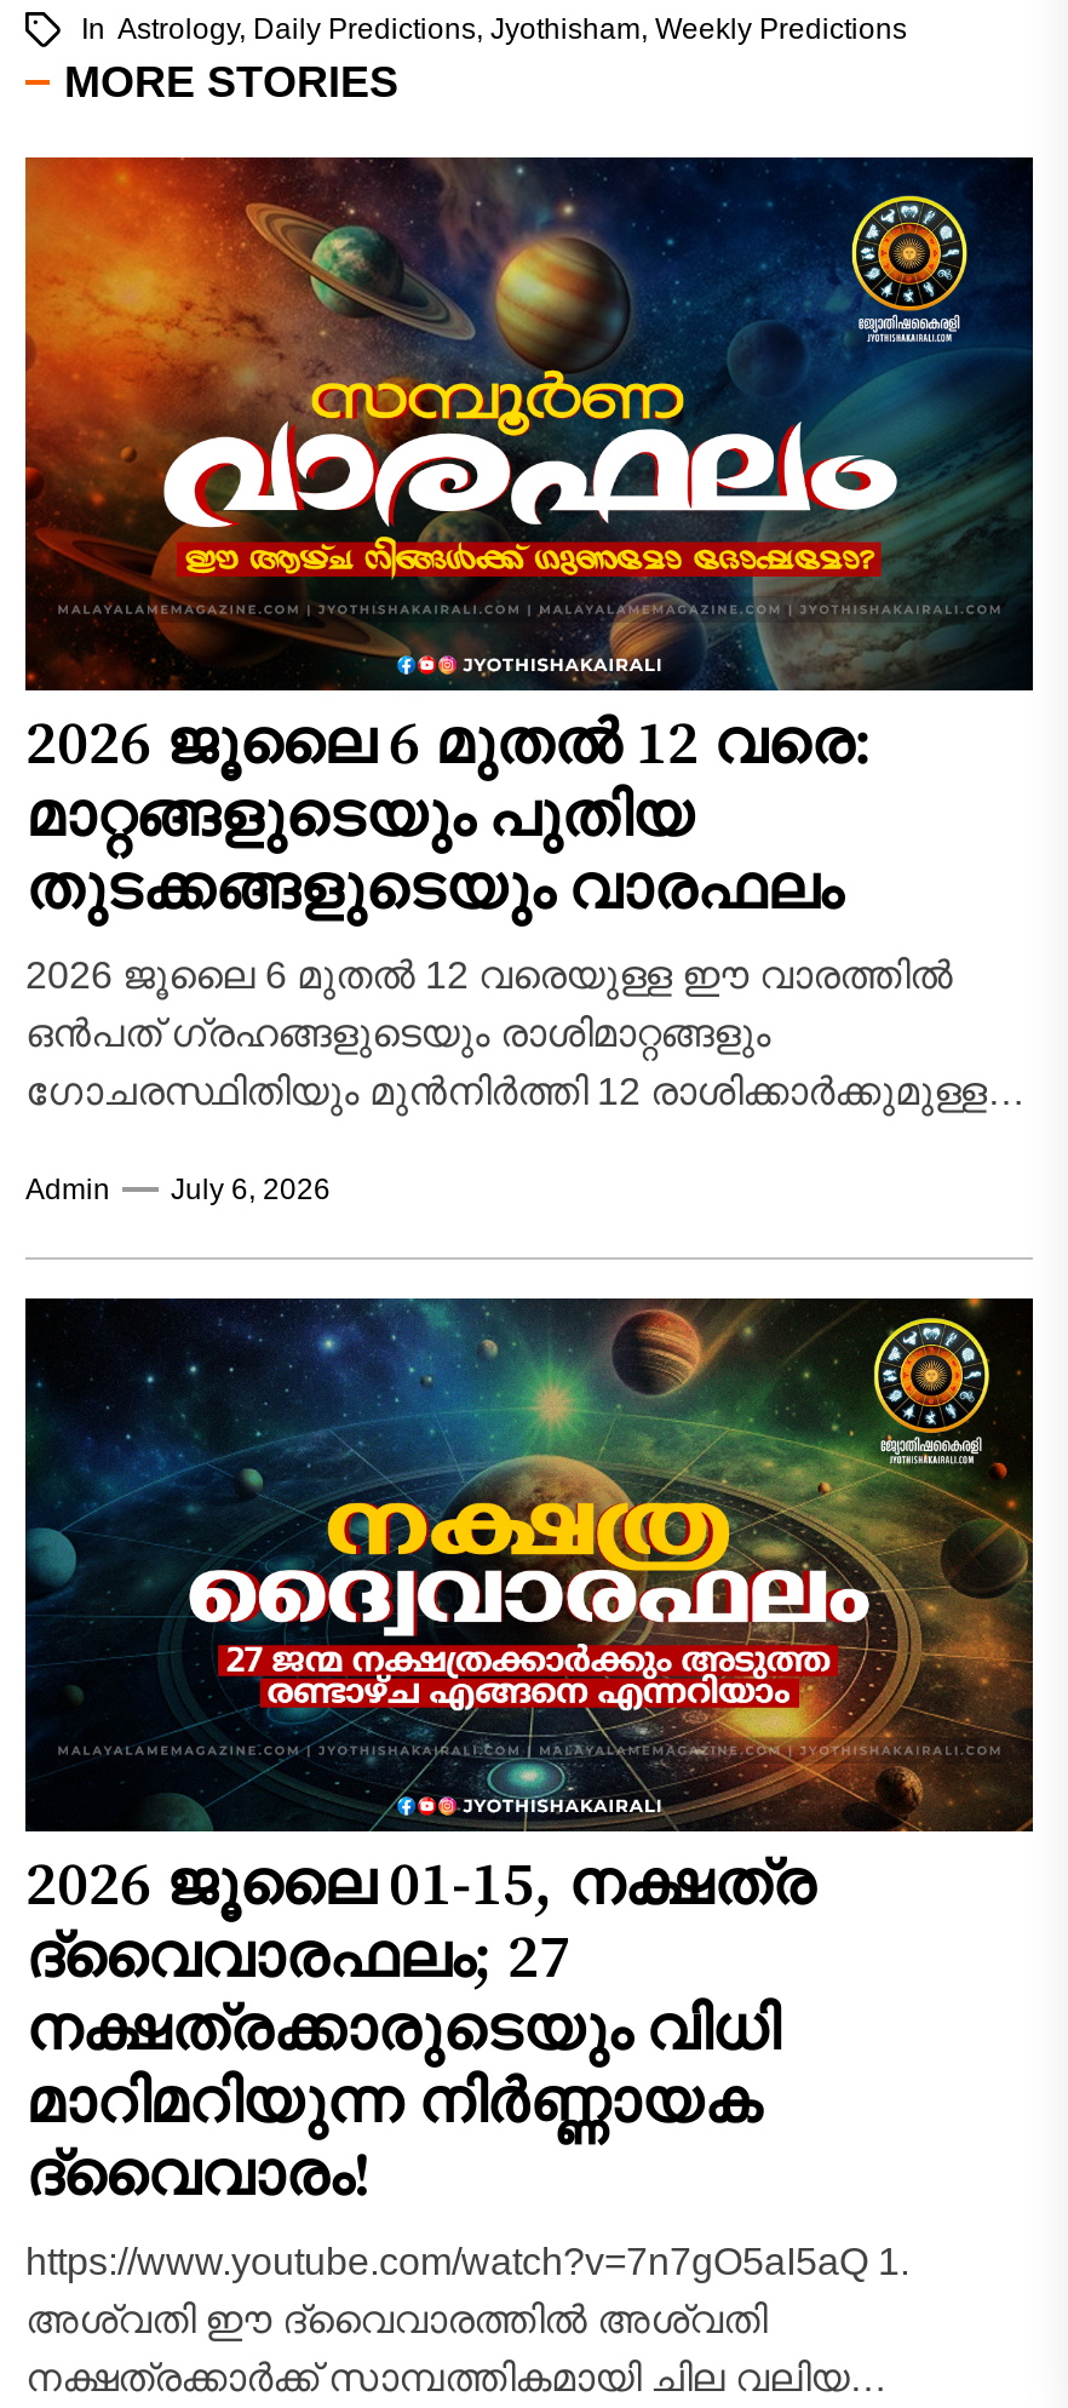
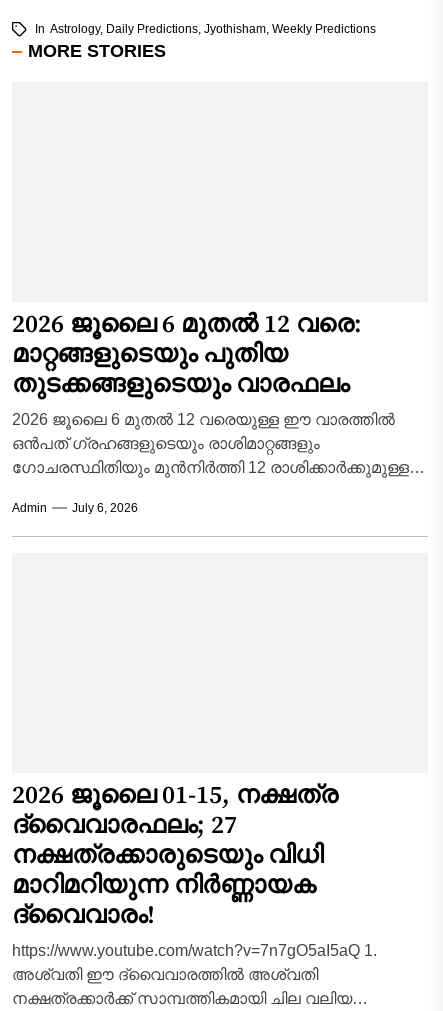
[23,155,1035,693] [image] -> none
[23,1296,1035,1834] [image] -> none

